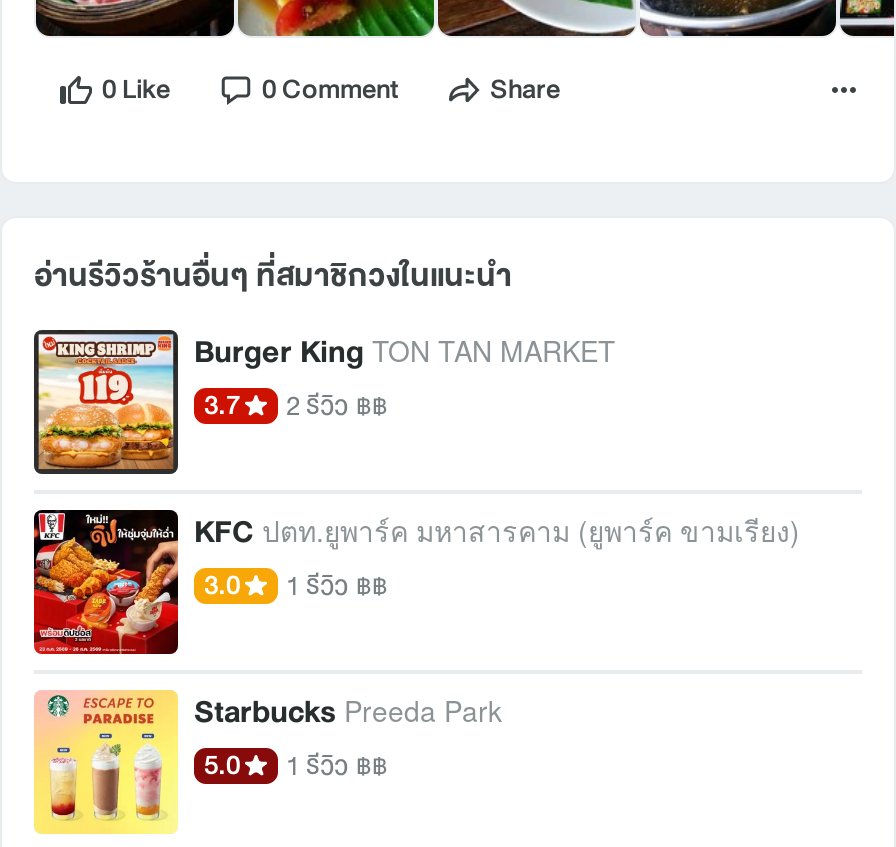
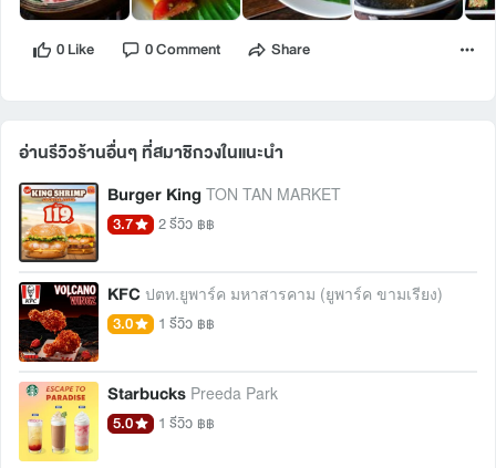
[32,510,180,656] [image] -> [18,282,100,363] [image]

